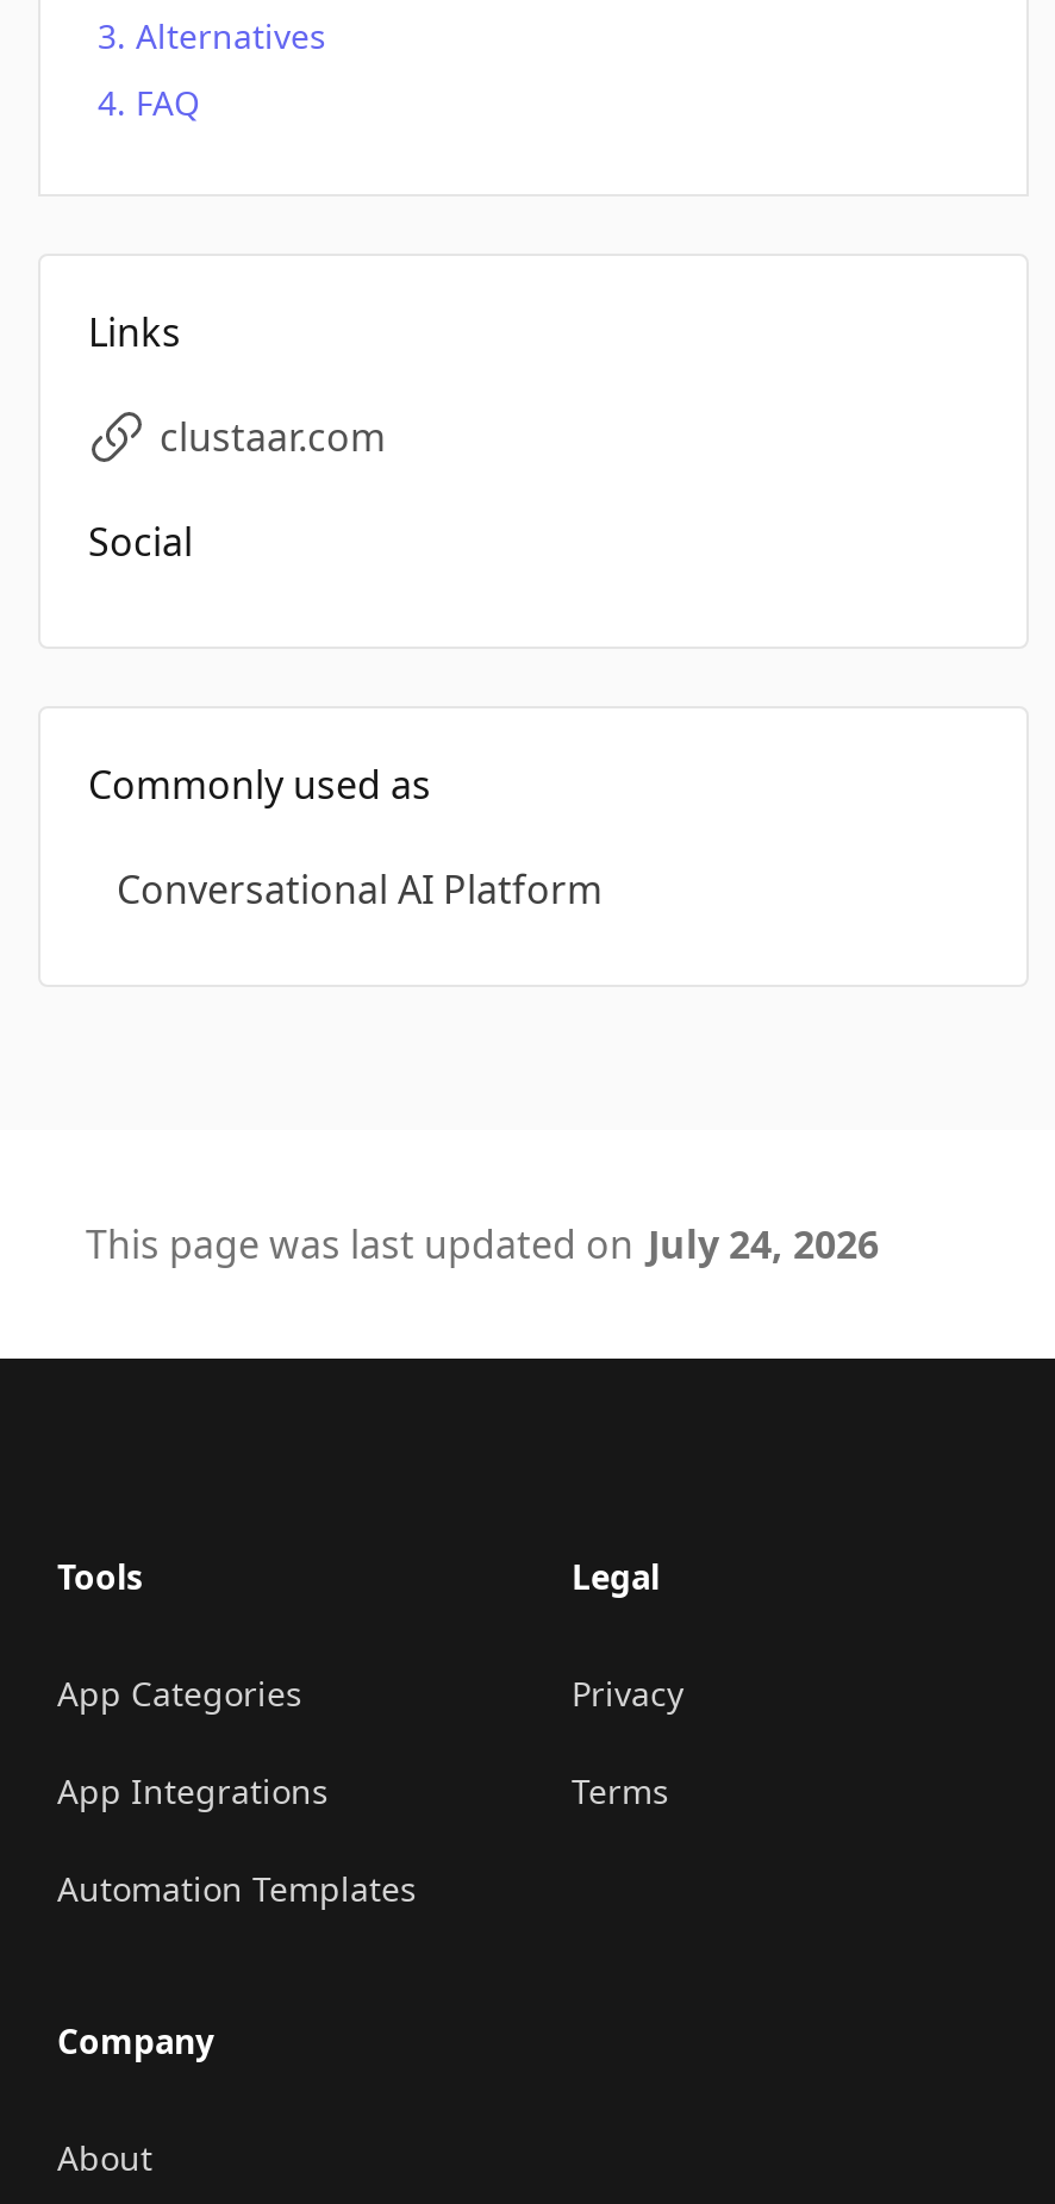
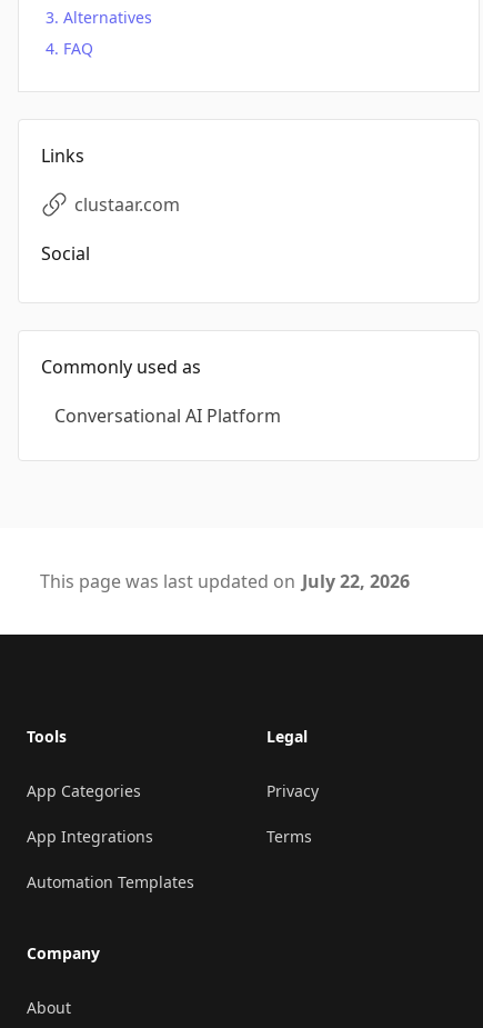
[86,1218,879,1270] This page was last updated on July 24, 2026 -> [40,569,410,593] This page was last updated on July 22, 2026

